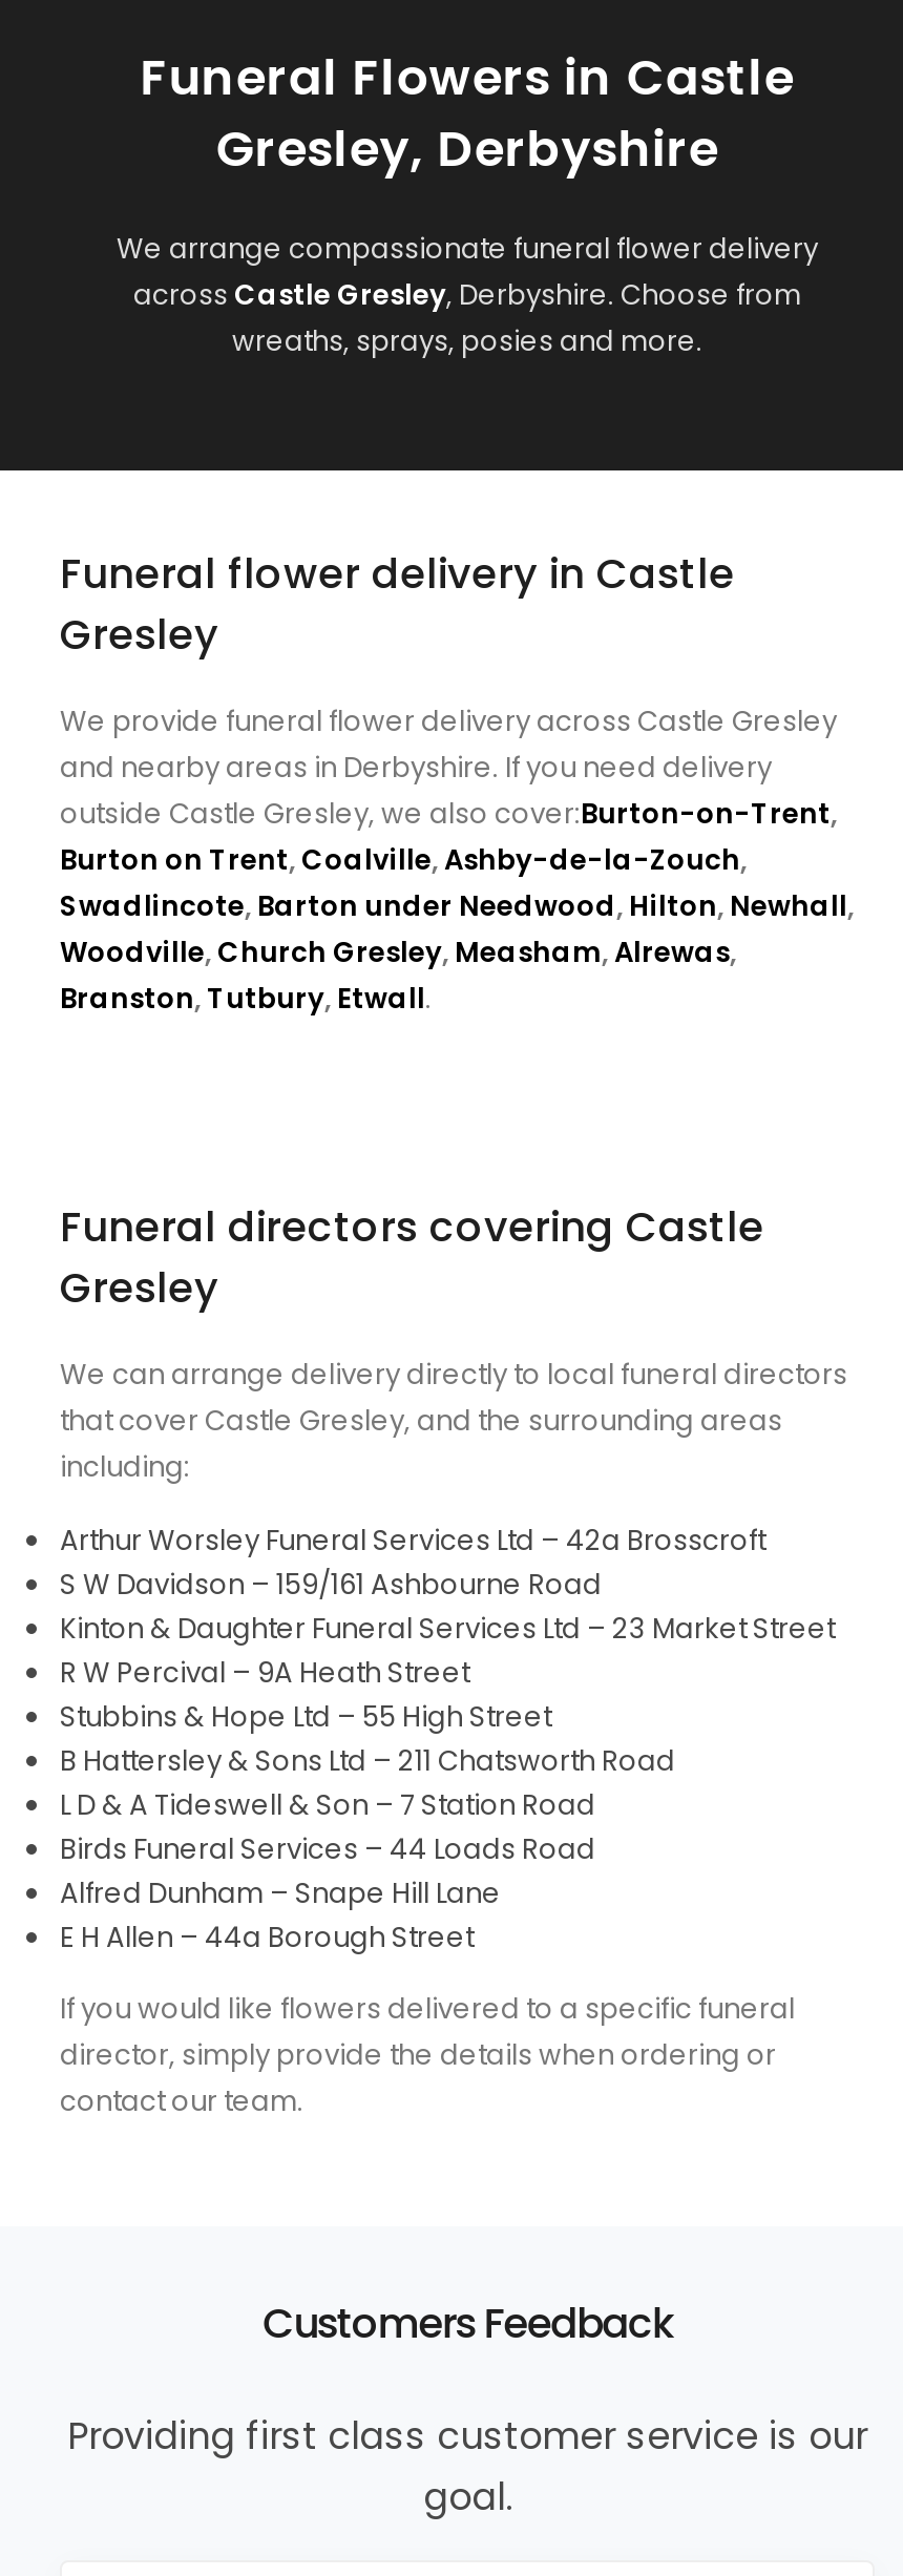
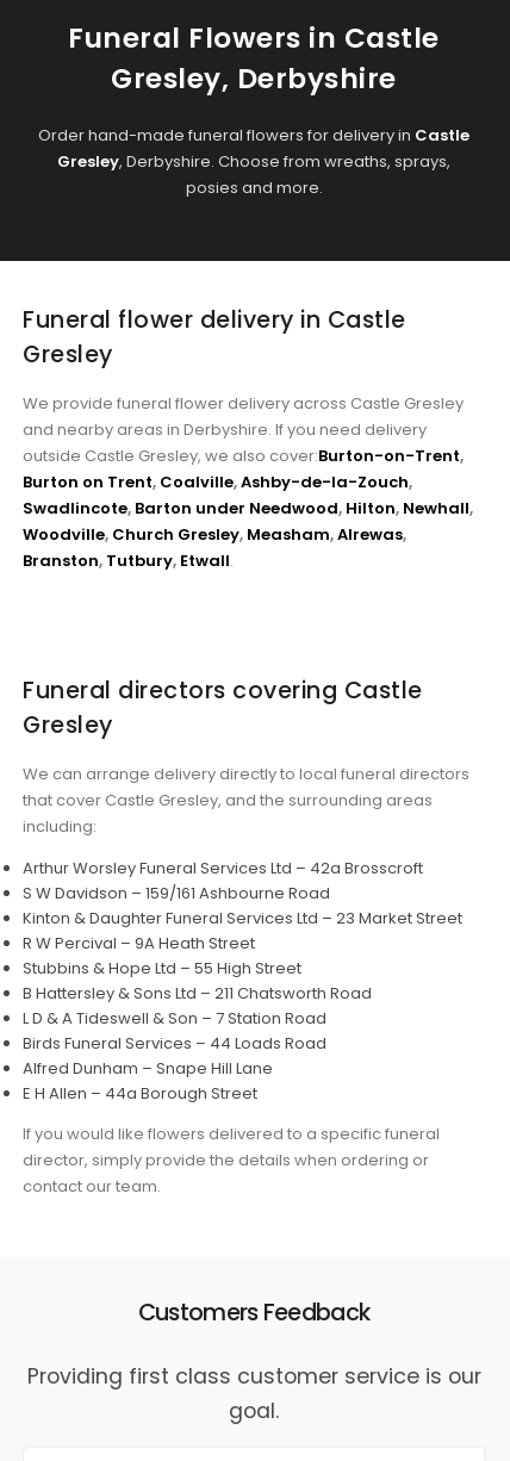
[117,229,818,361] We arrange compassionate funeral flower delivery | across Castle Gresley, Derbyshire. Choose from | wreaths, sprays, posies and more. -> [38,124,469,199] Order hand-made funeral flowers for delivery in Castle | Gresley, Derbyshire. Choose from wreaths, sprays, | posies and more.

